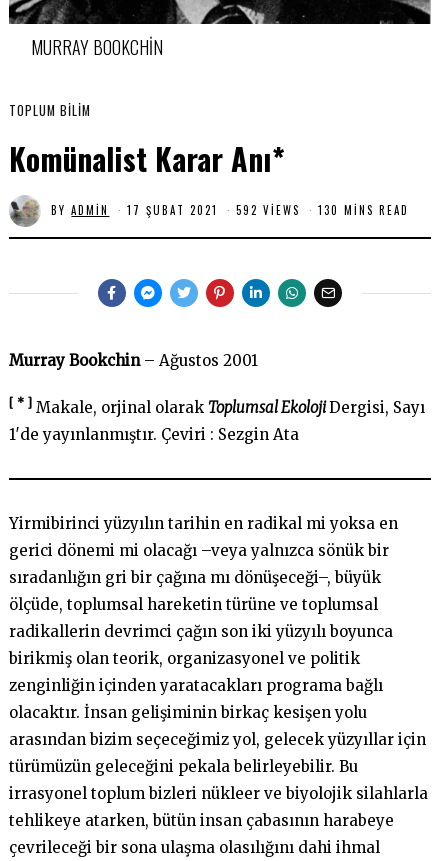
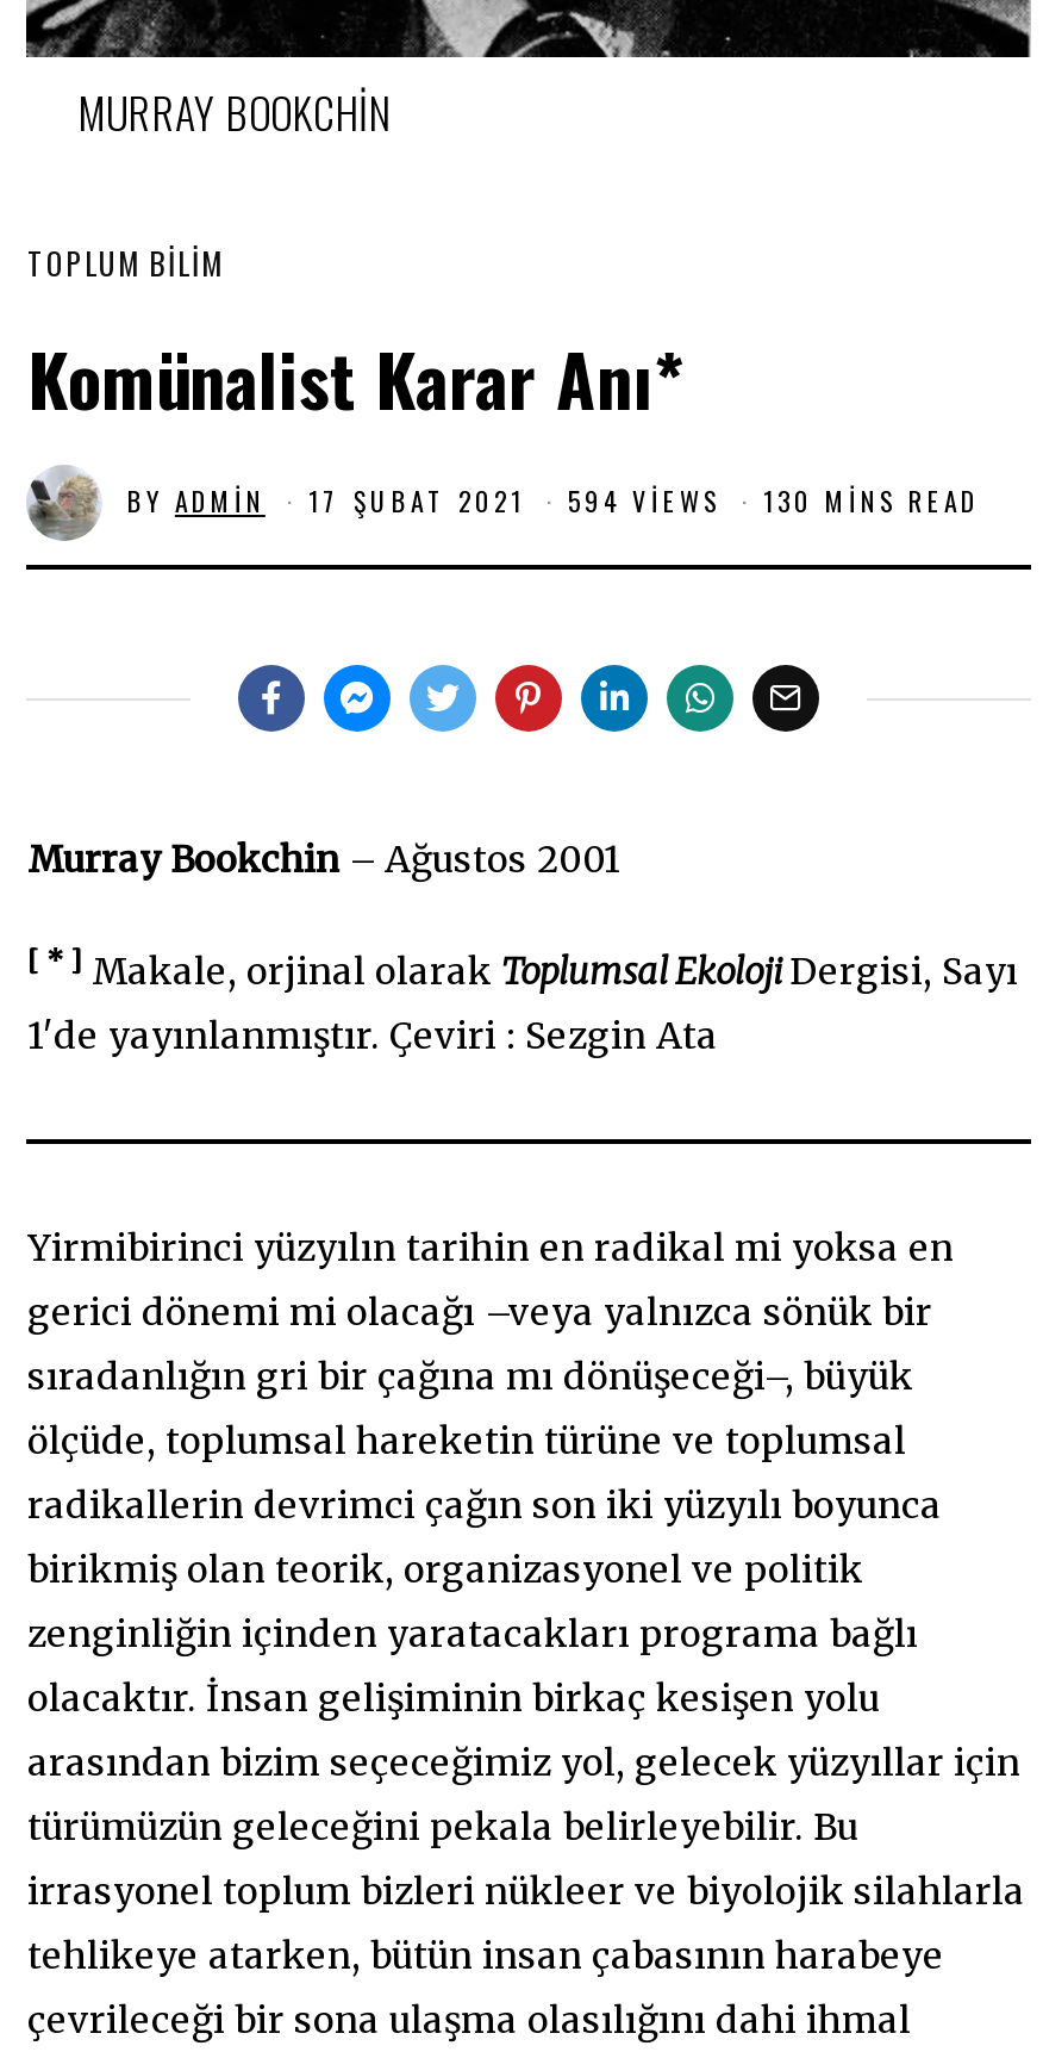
[236,202,300,218] 592 VIEWS -> [568,483,720,521] 594 VIEWS

